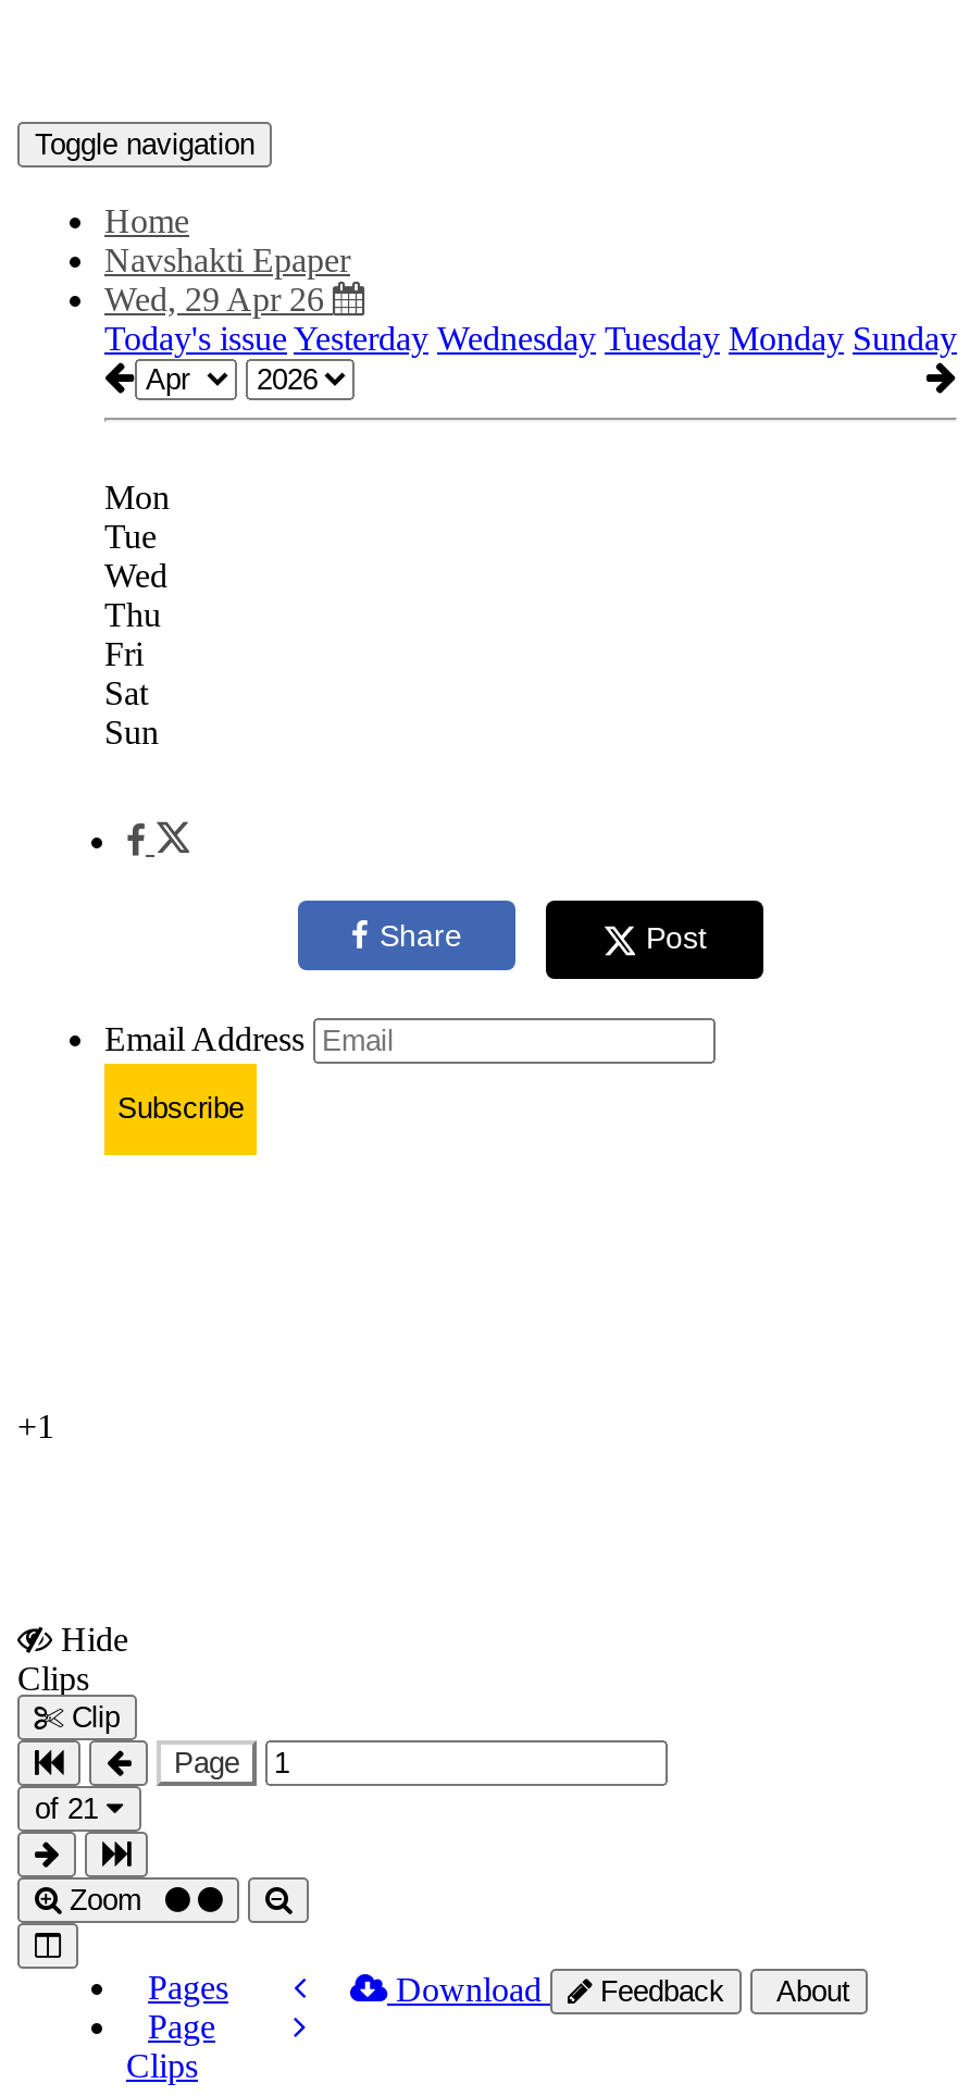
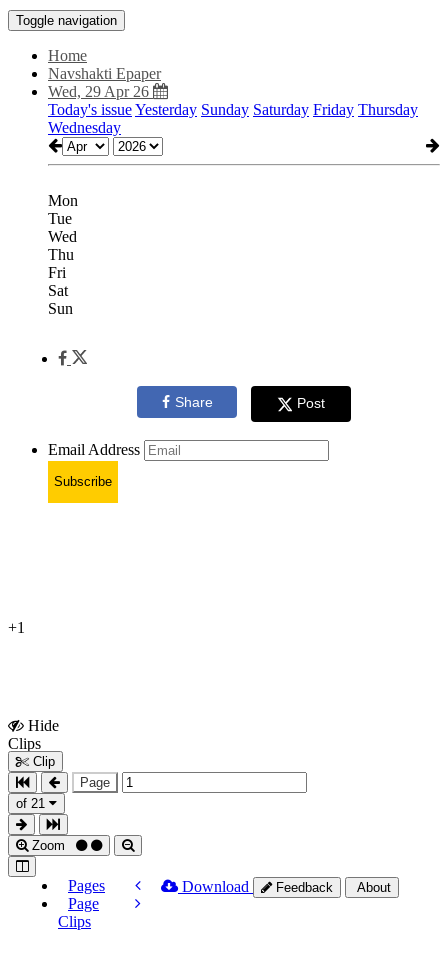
[104,320,957,357] Today's issue Yesterday Wednesday Tuesday Monday Sunday -> [48,101,418,136] Today's issue Yesterday Sunday Saturday Friday Thursday | Wednesday

